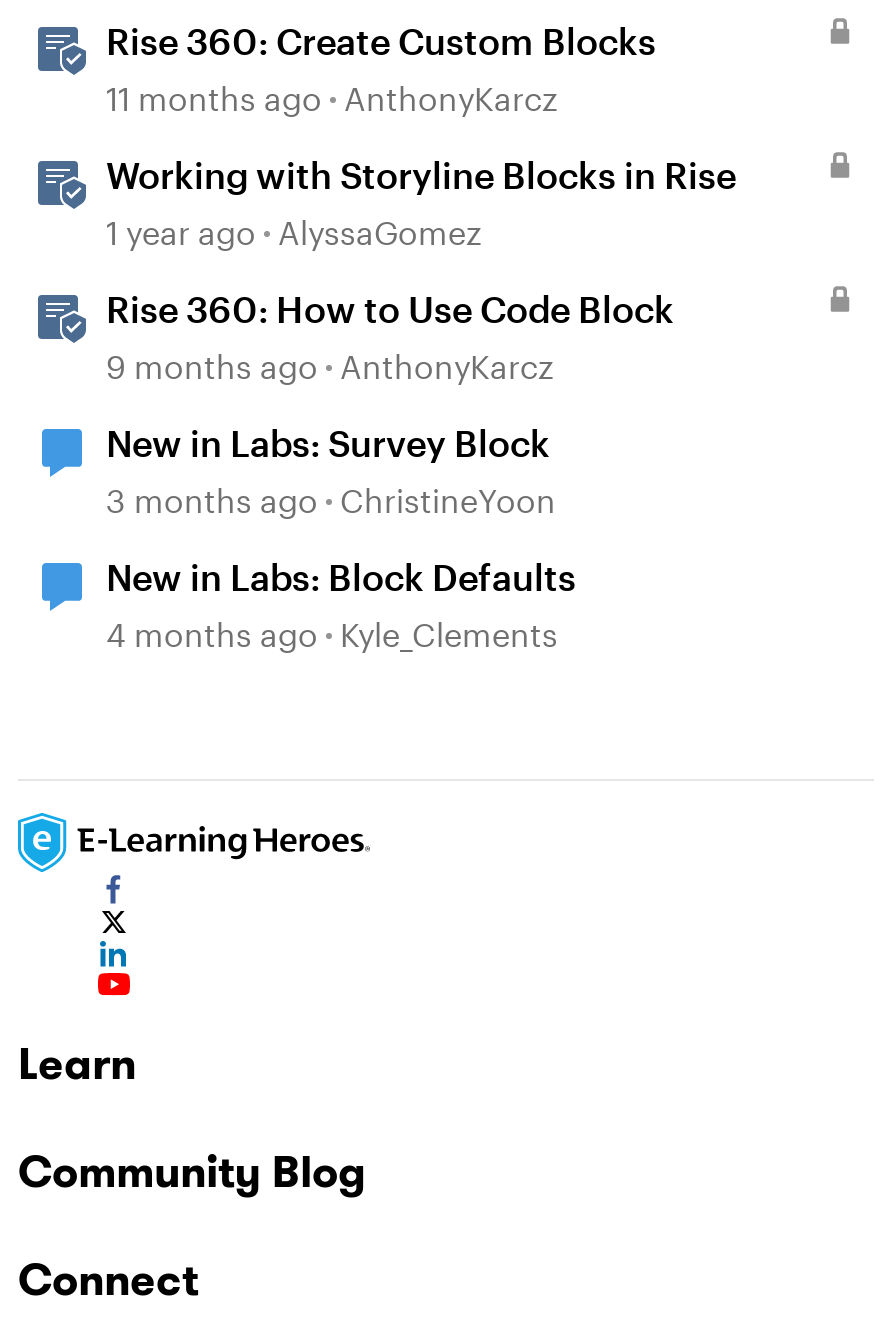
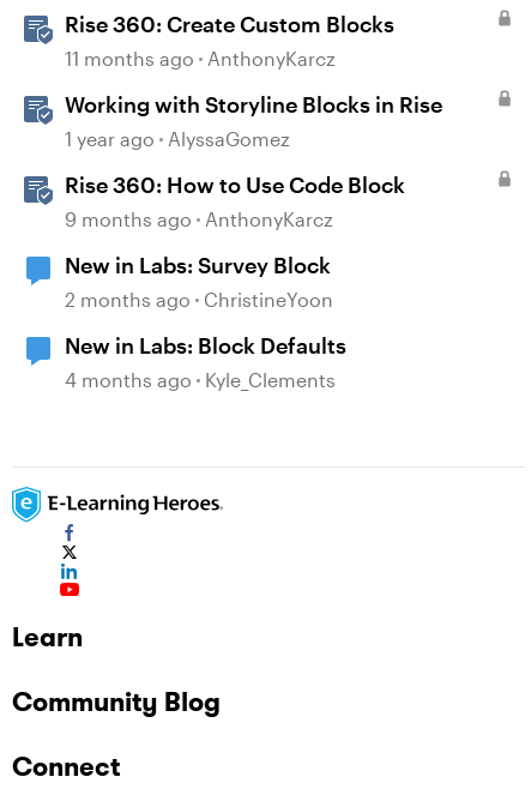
[106,481,556,519] 3 months ago ChristineYoon -> [65,288,333,311] 2 months ago ChristineYoon

